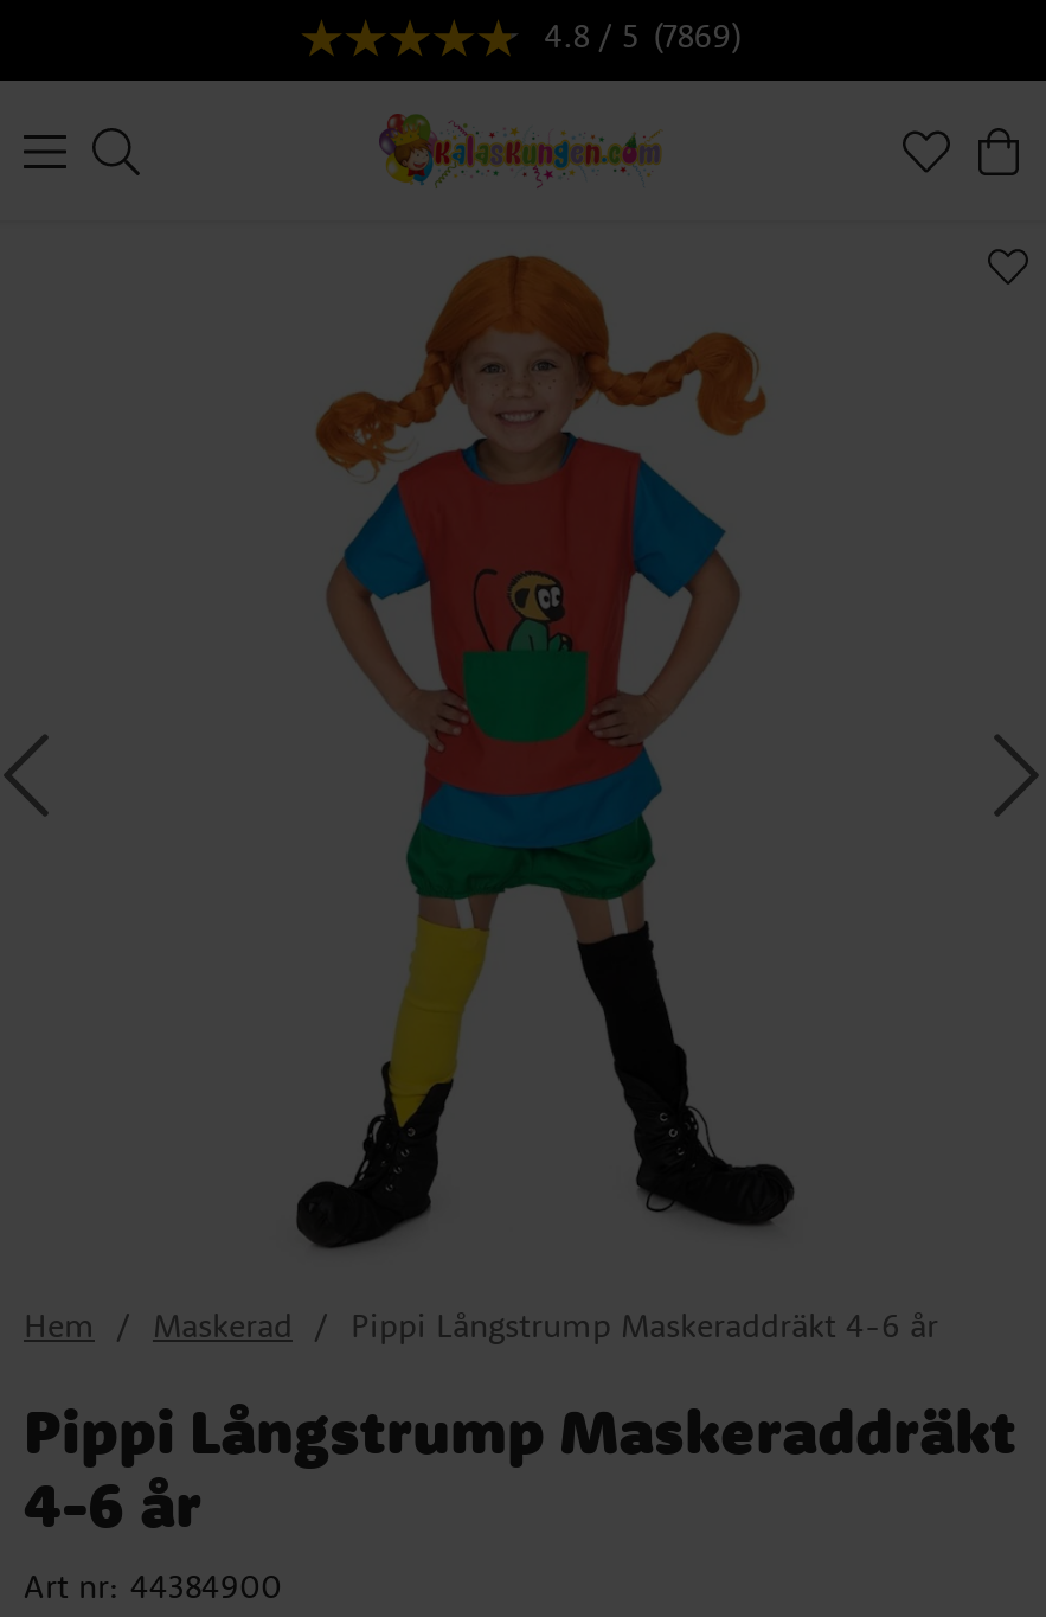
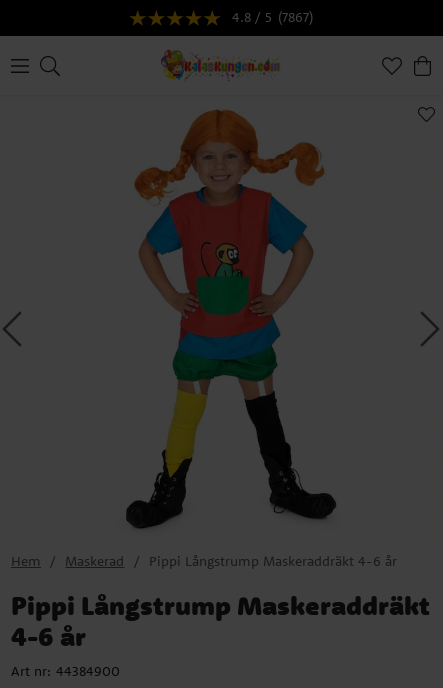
[544,15,741,58] 4.8 / 5 (7869) -> [232,8,313,26] 4.8 / 5 (7867)

